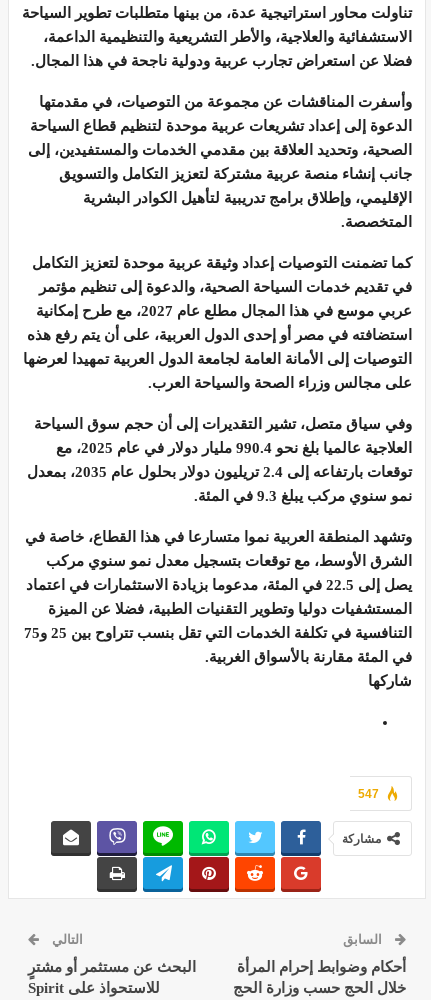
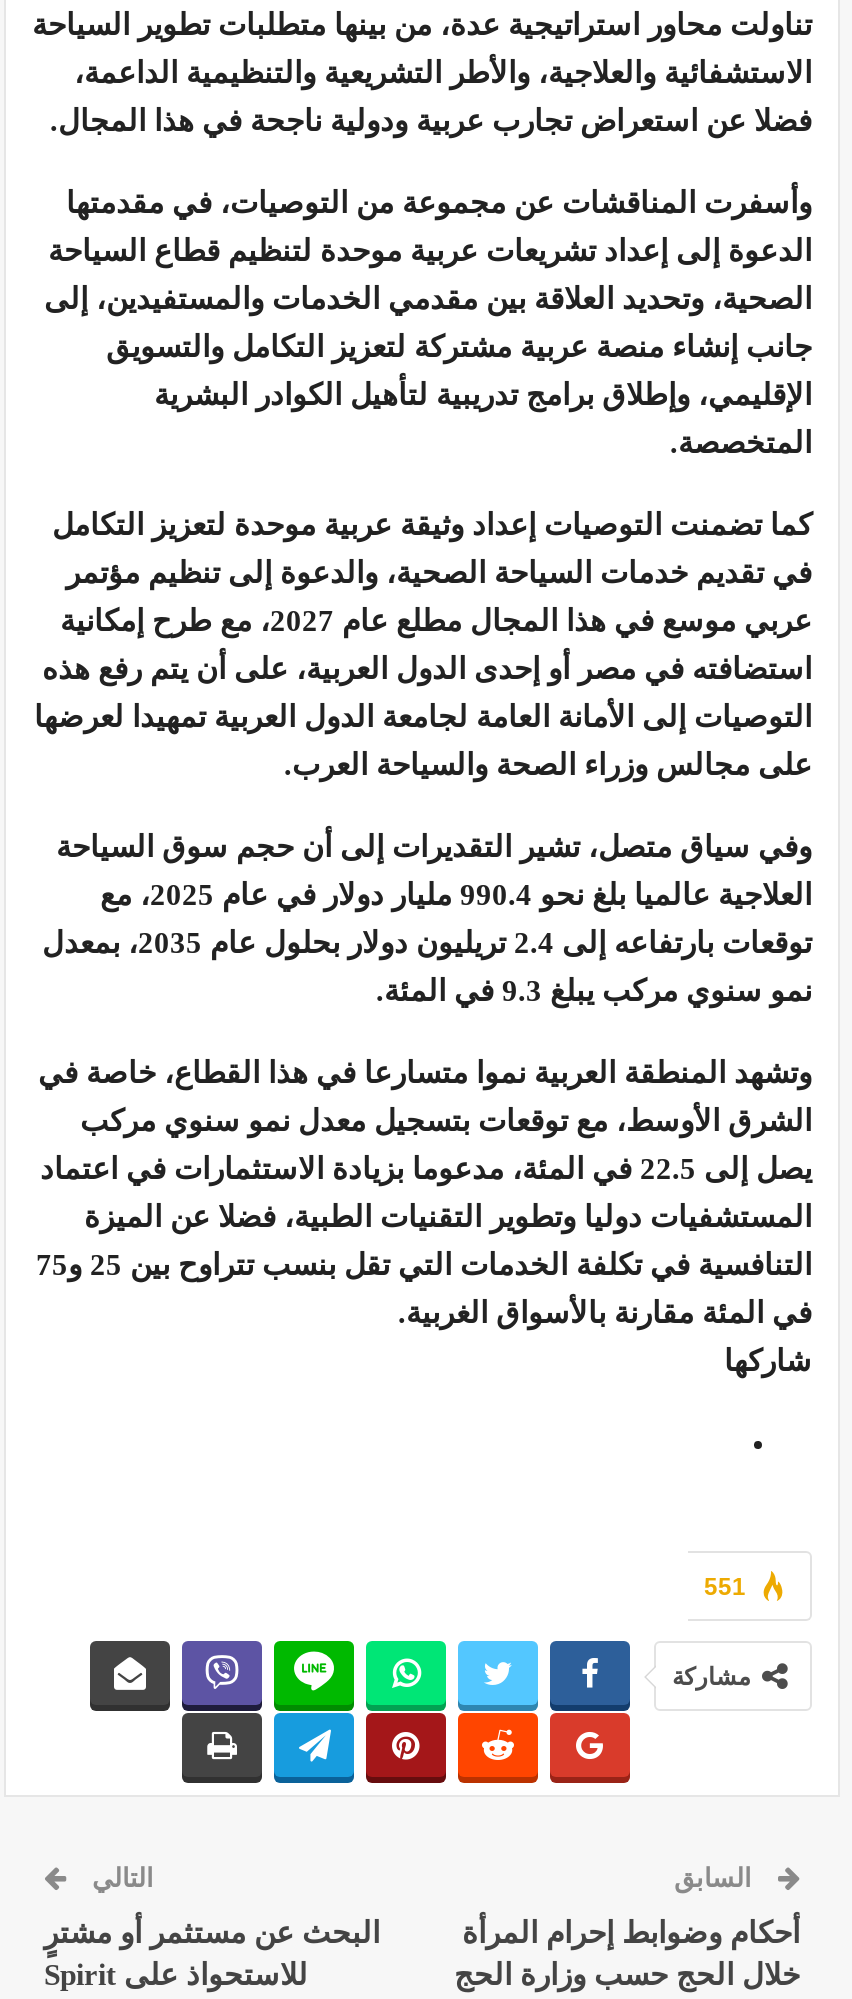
[358,787,379,801] 547 -> [704,1573,746,1601] 551

